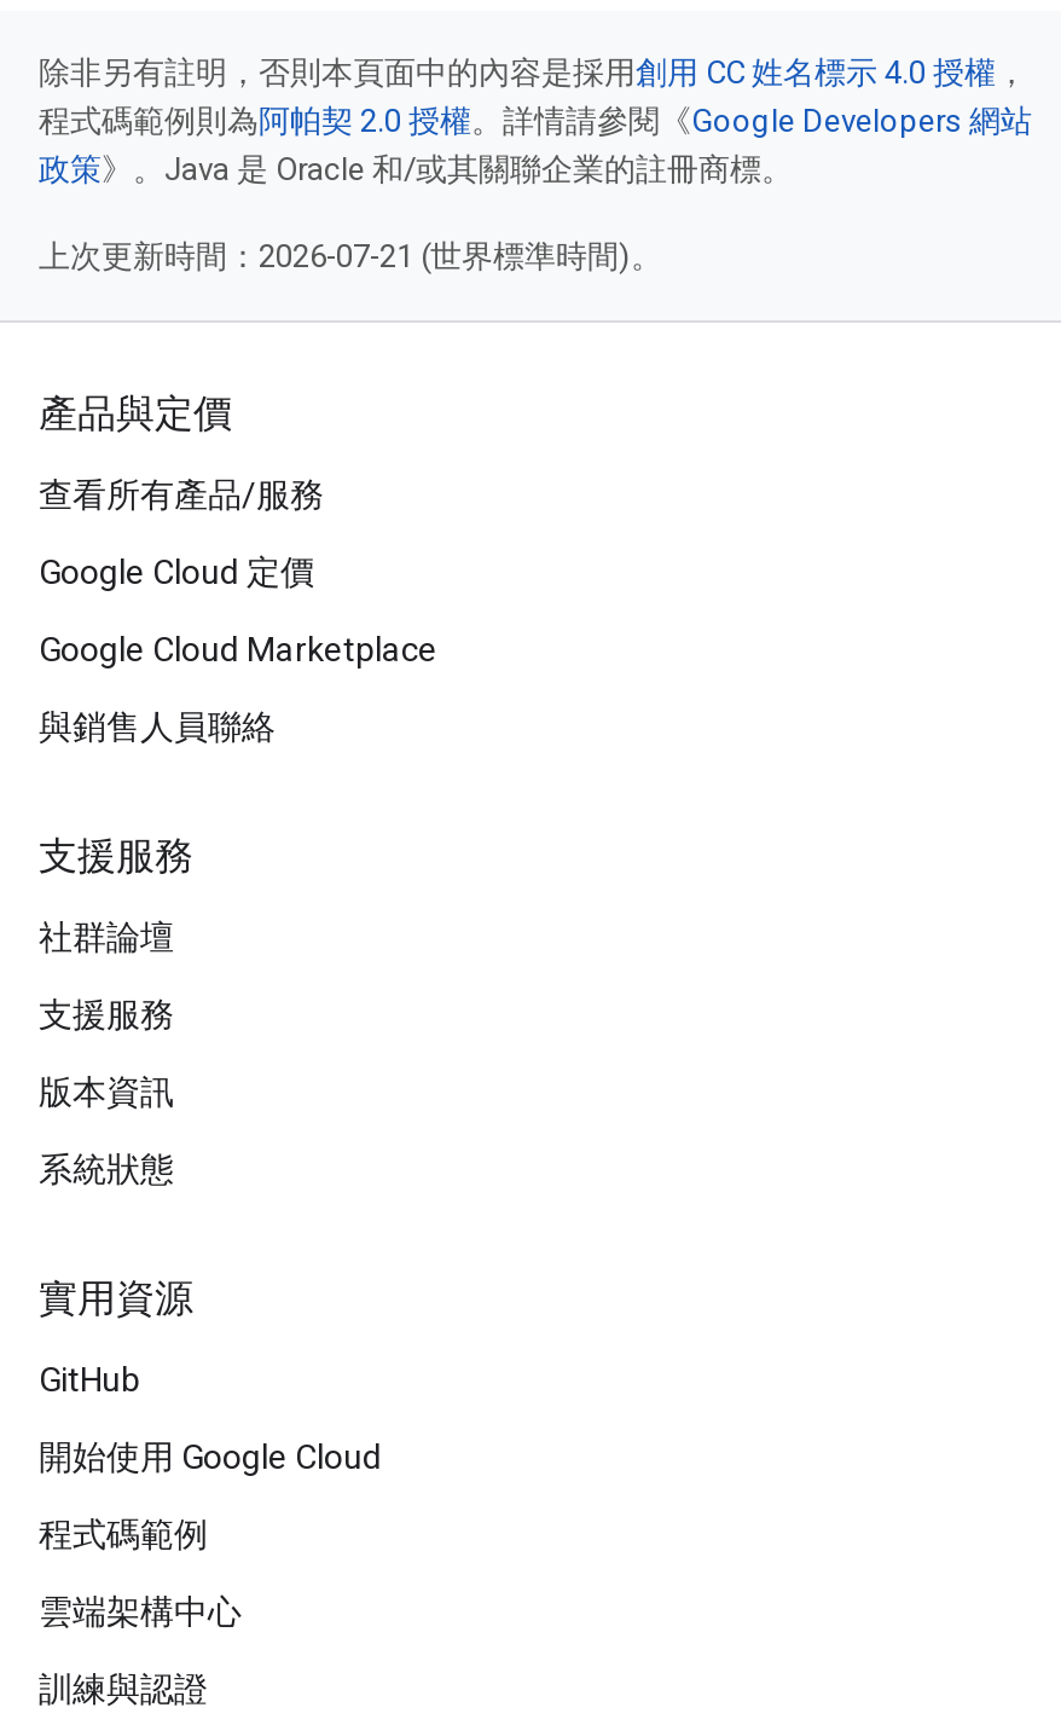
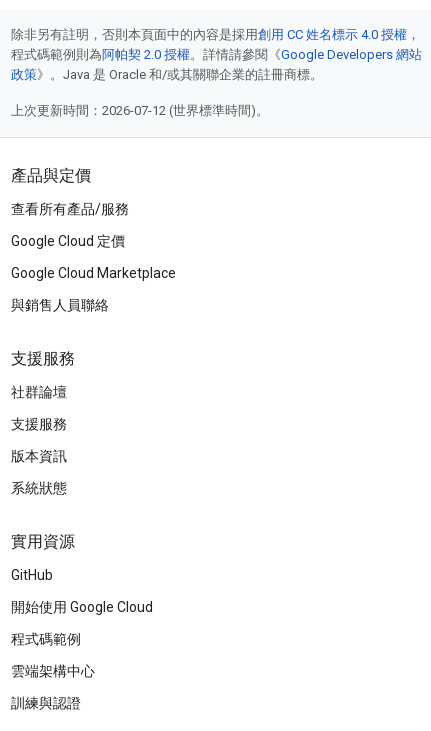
[39,237,662,273] 上次更新時間：2026-07-21 (世界標準時間)。 -> [11,103,269,118] 上次更新時間：2026-07-12 (世界標準時間)。

